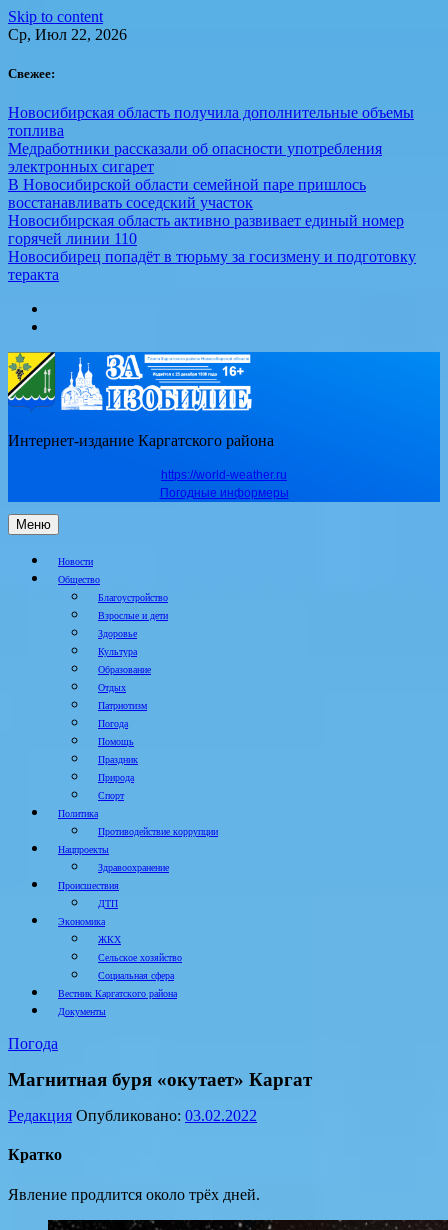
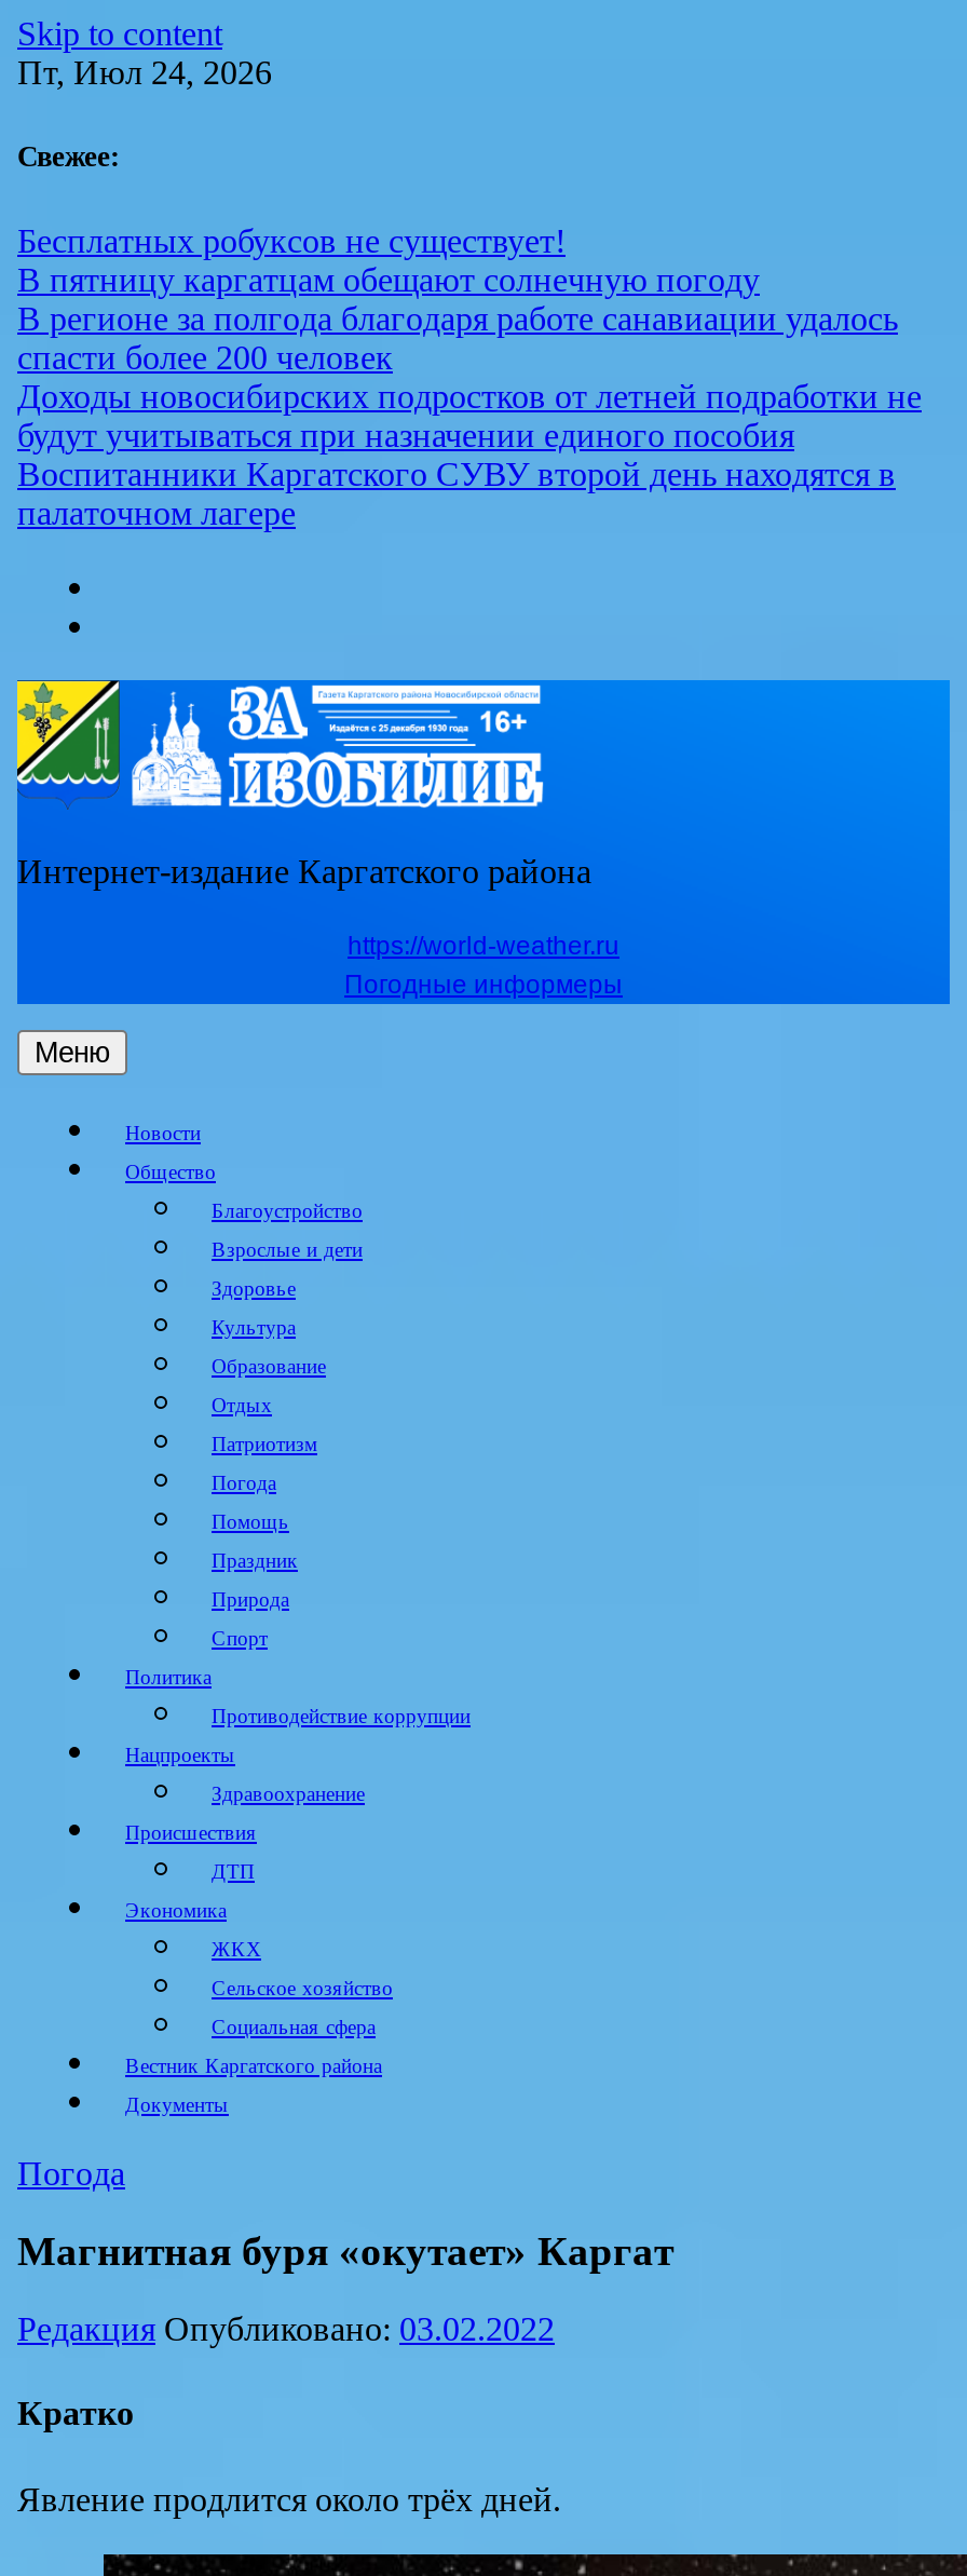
[8,26,127,43] Ср, Июл 22, 2026 -> [17,54,272,91] Пт, Июл 24, 2026
[8,104,416,283] Новосибирская область получила дополнительные объемы | топлива | Медработники рассказали об опасности употребления | электронных сигарет | В Новосибирской области семейной паре пришлось | восстанавливать соседский участок | Новосибирская область активно развивает единый номер | горячей линии 110 | Новосибирец попадёт в тюрьму за госизмену и подготовку | теракта -> [17,223,922,532] Бесплатных робуксов не существует! | В пятницу каргатцам обещают солнечную погоду | В регионе за полгода благодаря работе санавиации удалось | спасти более 200 человек | Доходы новосибирских подростков от летней подработки не | будут учитываться при назначении единого пособия | Воспитанники Каргатского СУВУ второй день находятся в | палаточном лагере

